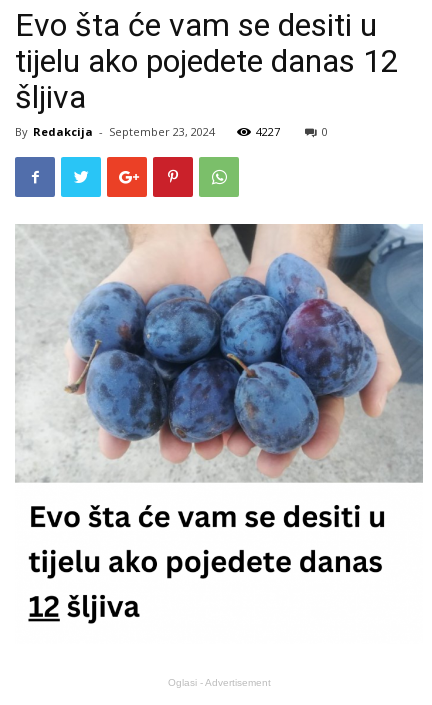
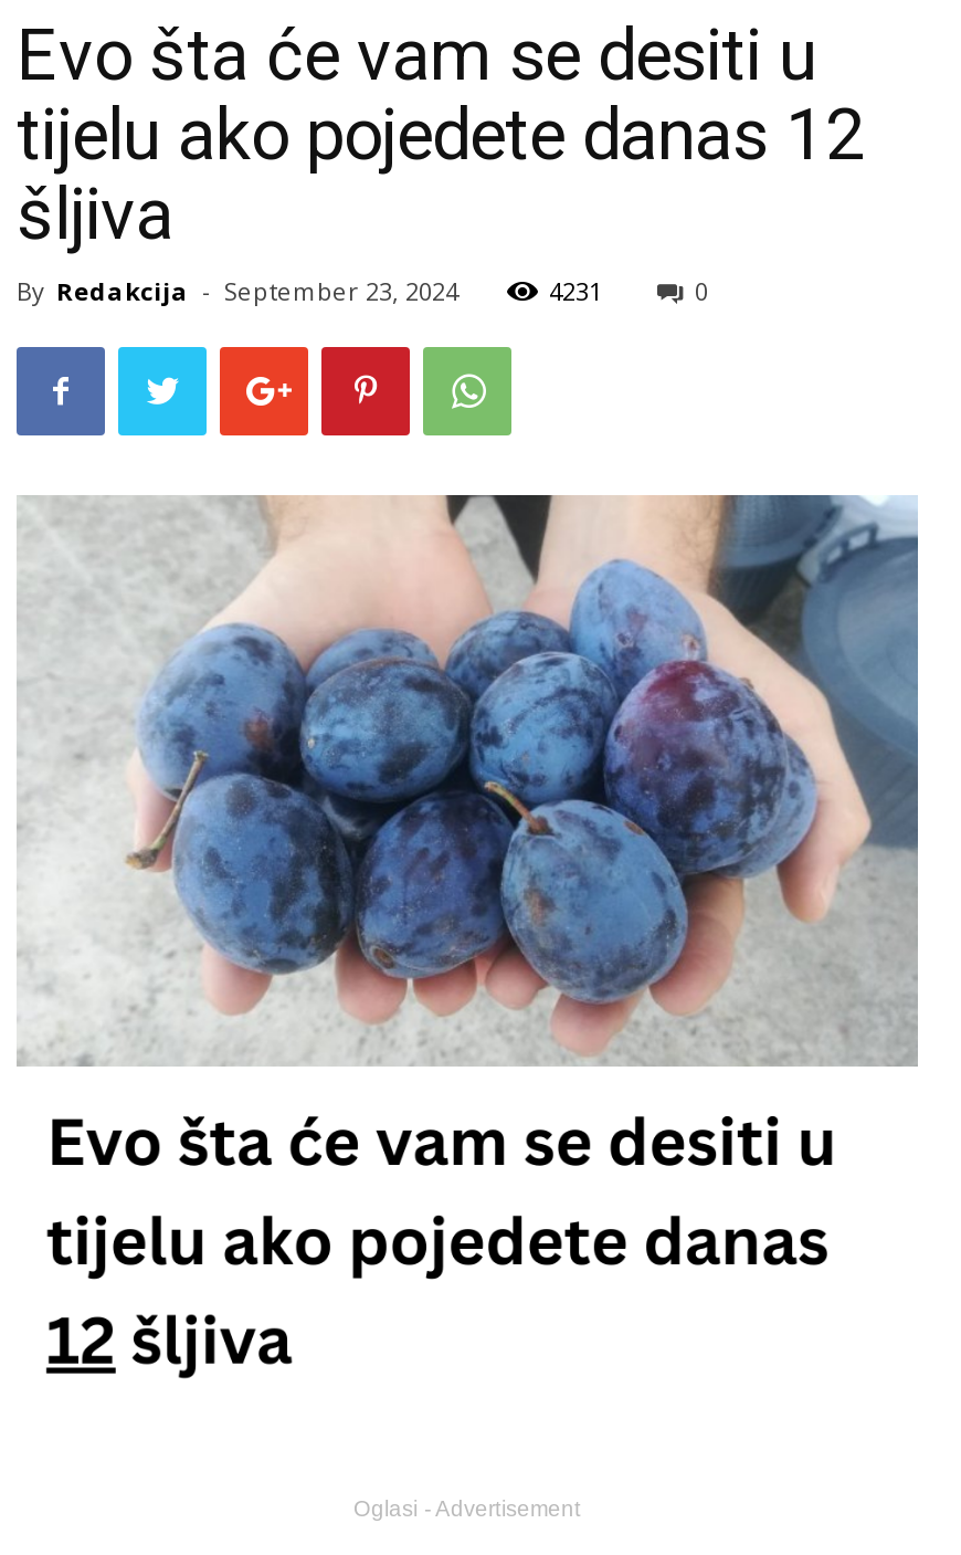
[256,124,280,139] 4227 -> [549,274,602,307] 4231

